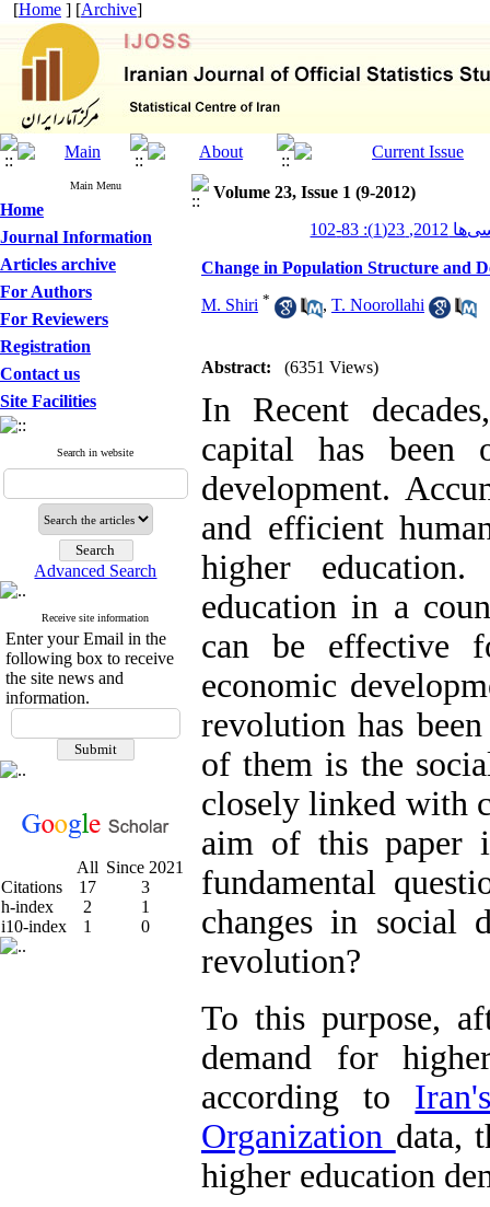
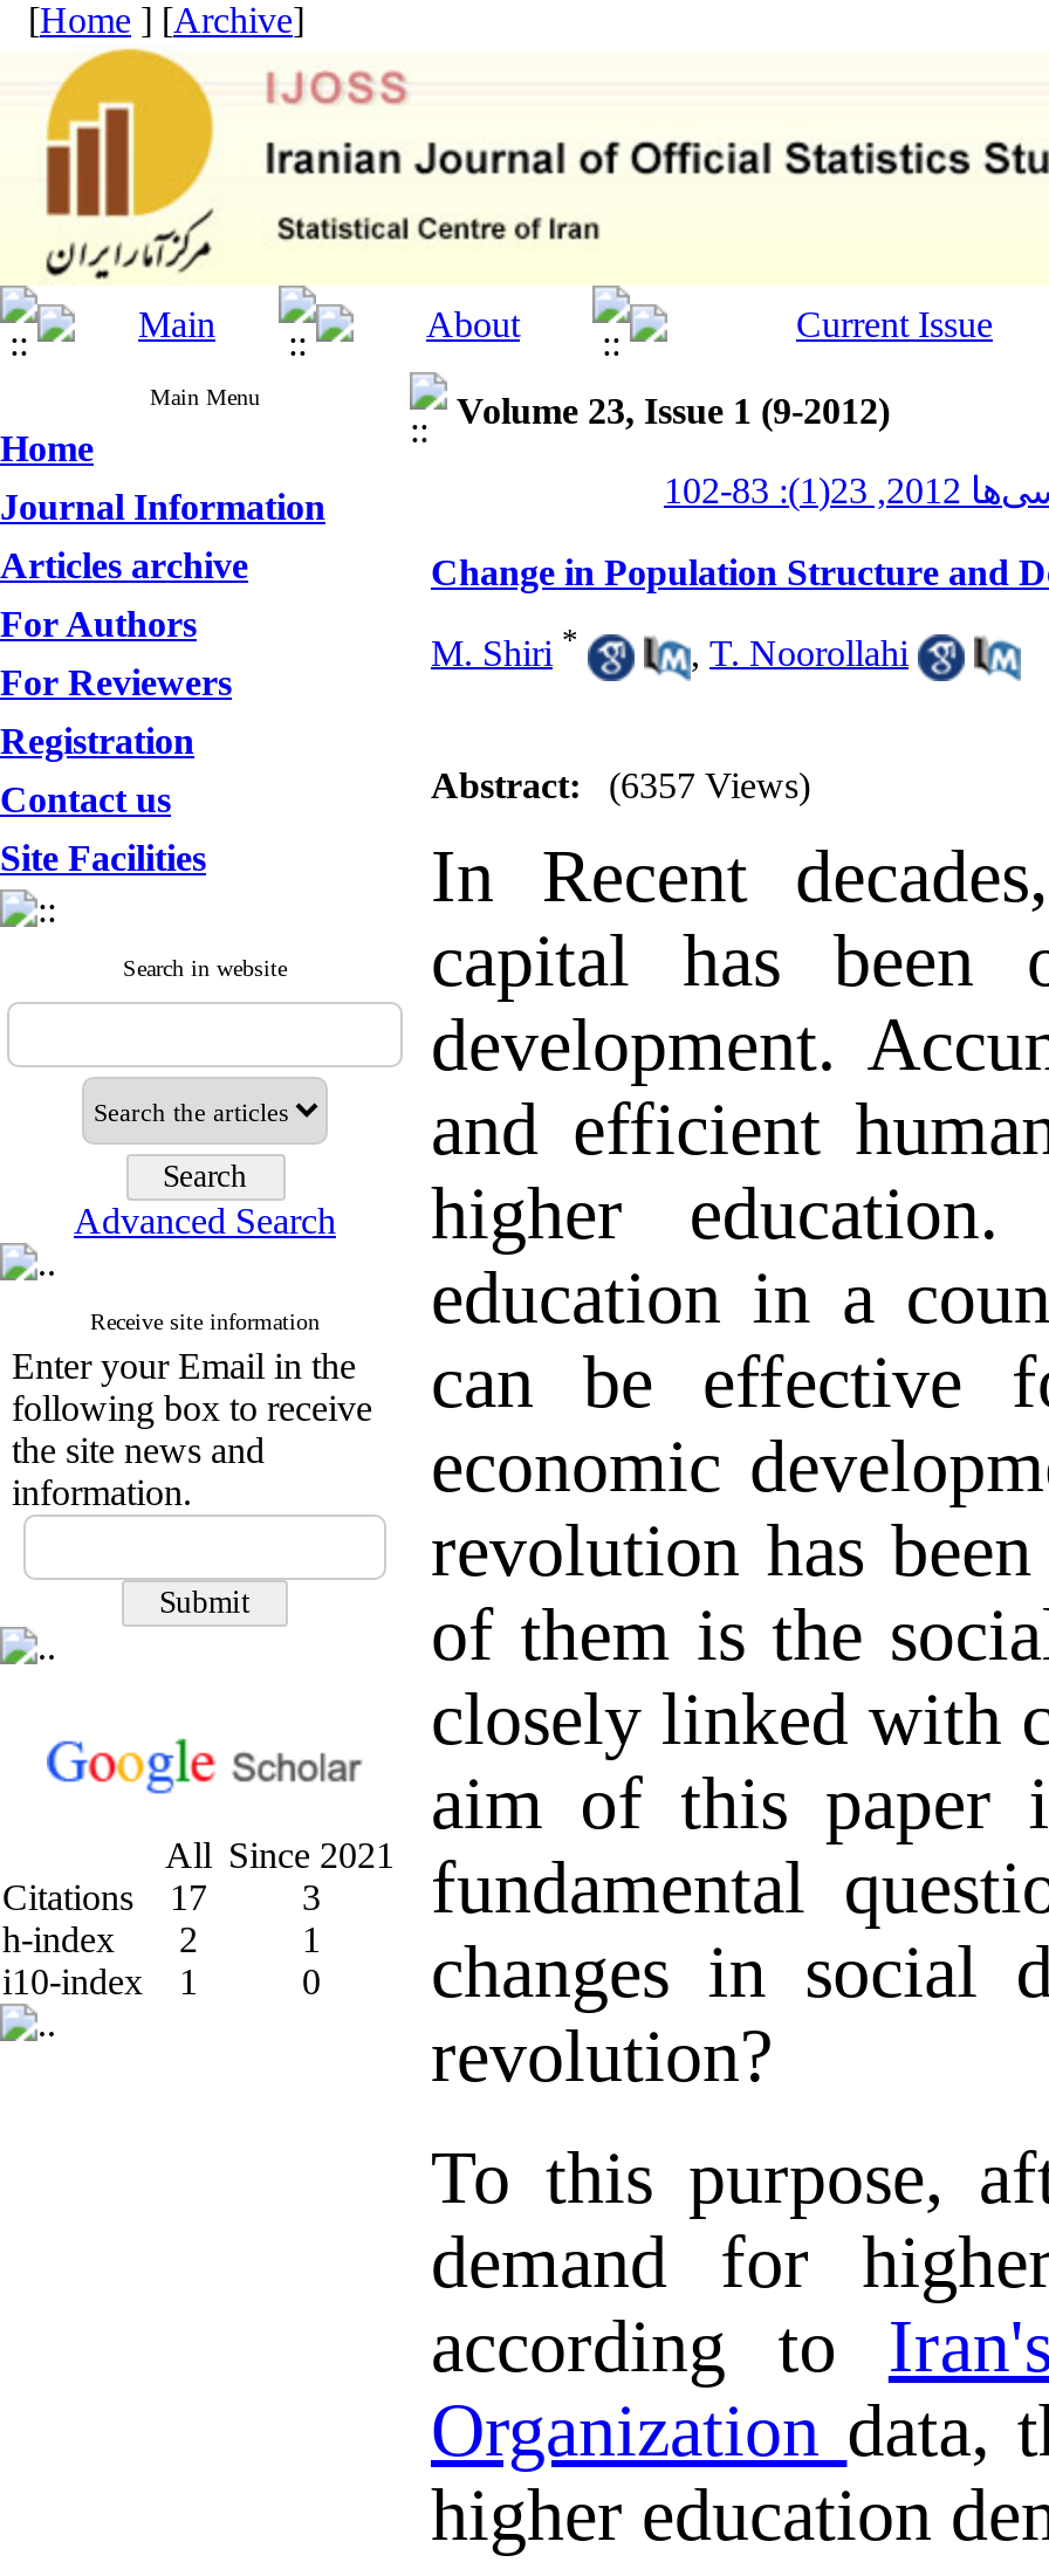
[201,358,378,376] Abstract: (6351 Views) -> [431,765,810,805] Abstract: (6357 Views)

